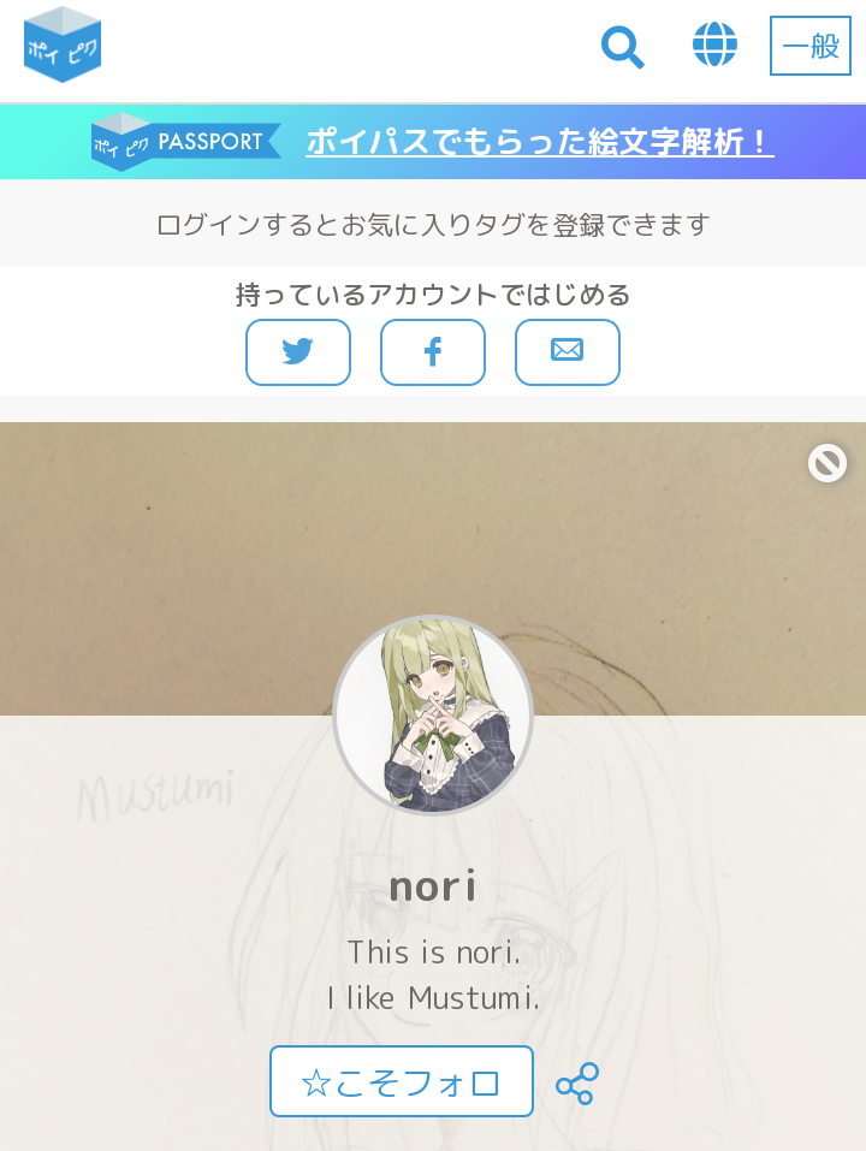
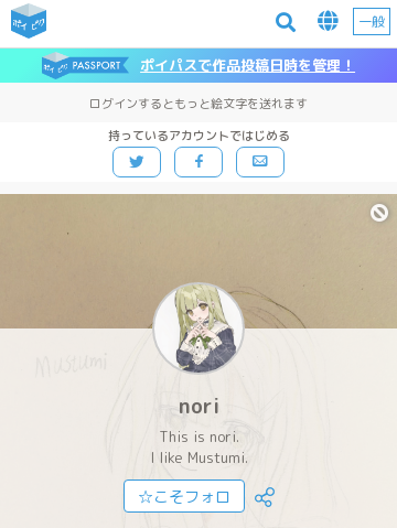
[306,119,775,162] ポイパスでもらった絵文字解析！ -> [140,55,355,75] ポイパスで作品投稿日時を管理！
[155,206,711,244] ログインするとお気に入りタグを登録できます -> [89,95,308,112] ログインするともっと絵文字を送れます

